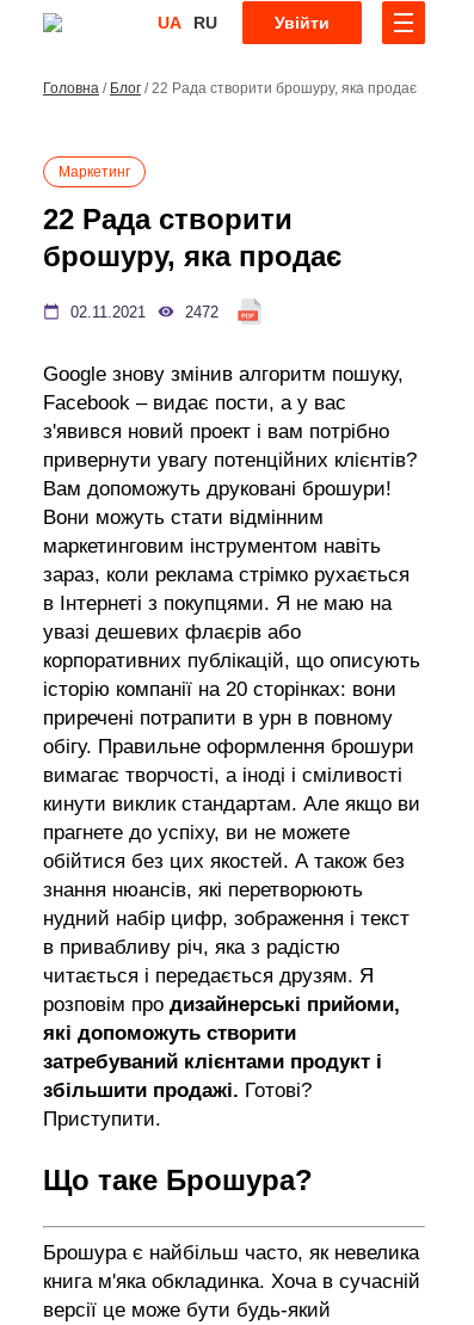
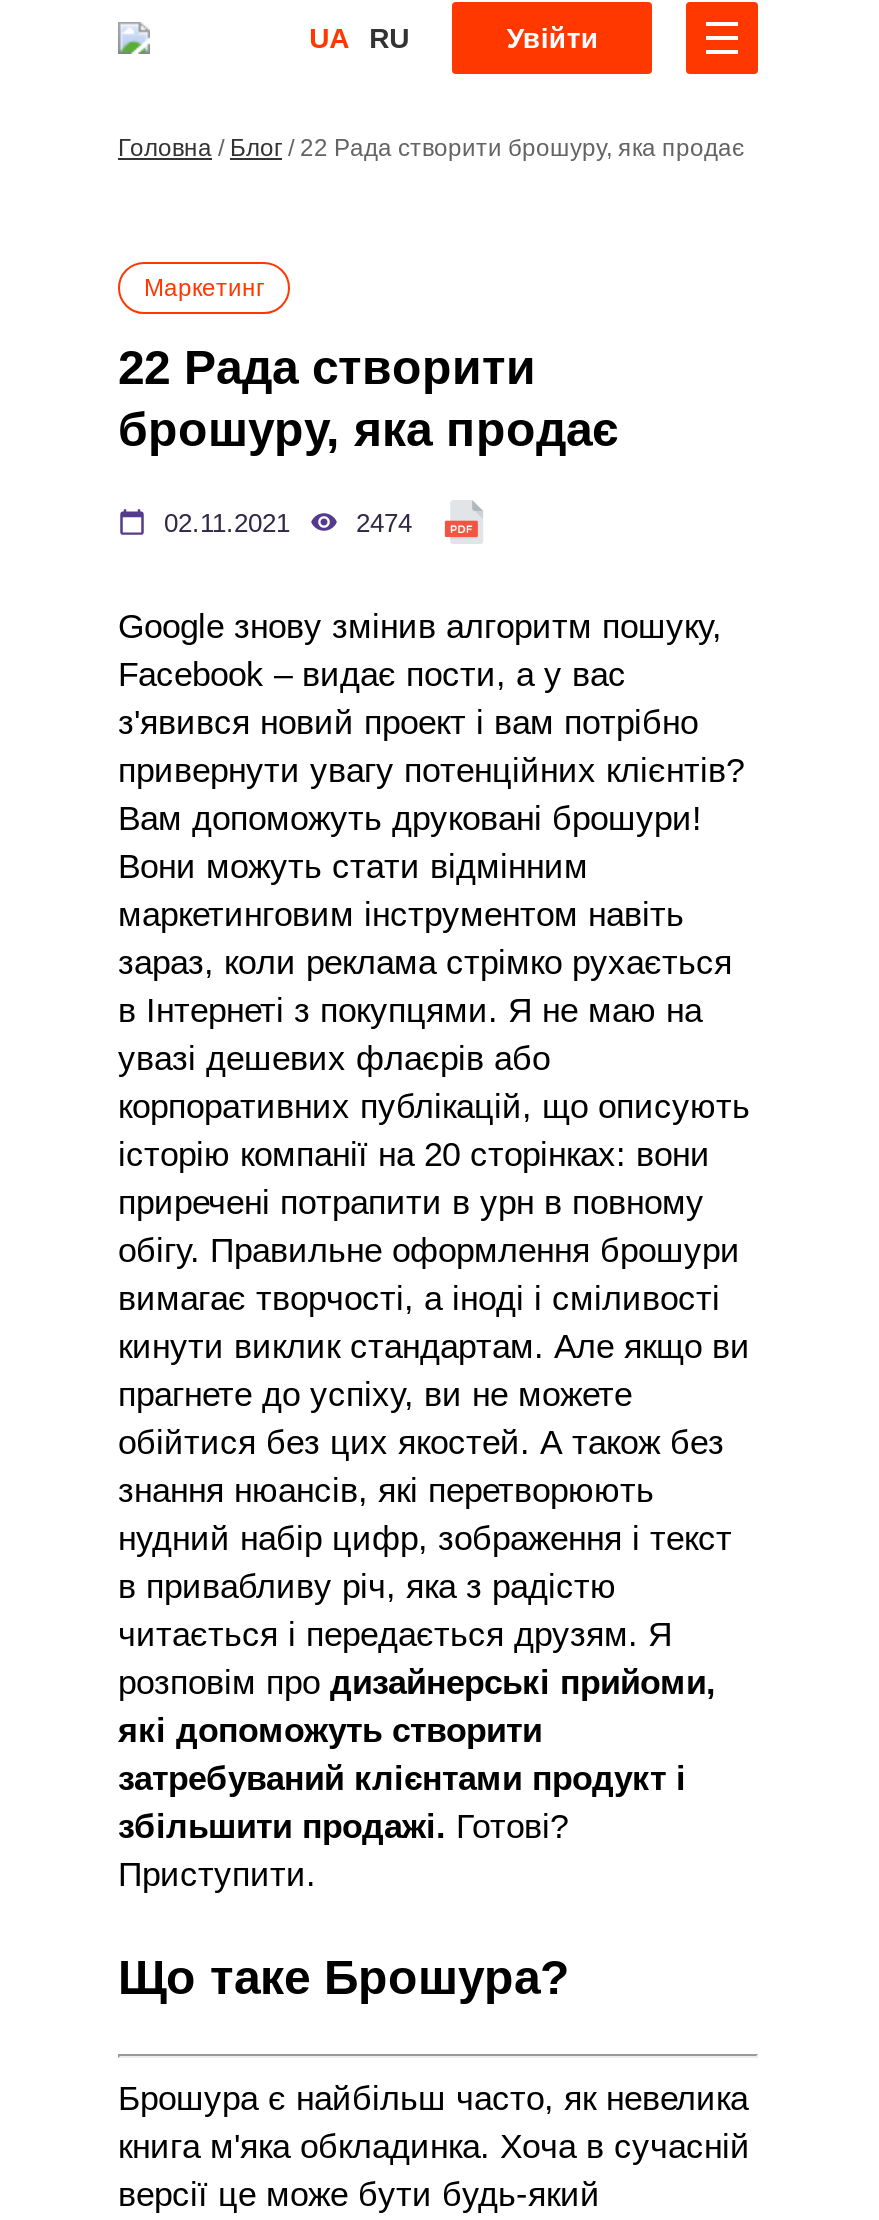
[185,303,218,321] 2472 -> [356,507,412,537] 2474

